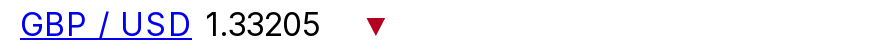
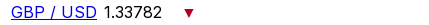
[20,5,320,45] GBP / USD 1.33205 -> [11,2,162,22] GBP / USD 1.33782

